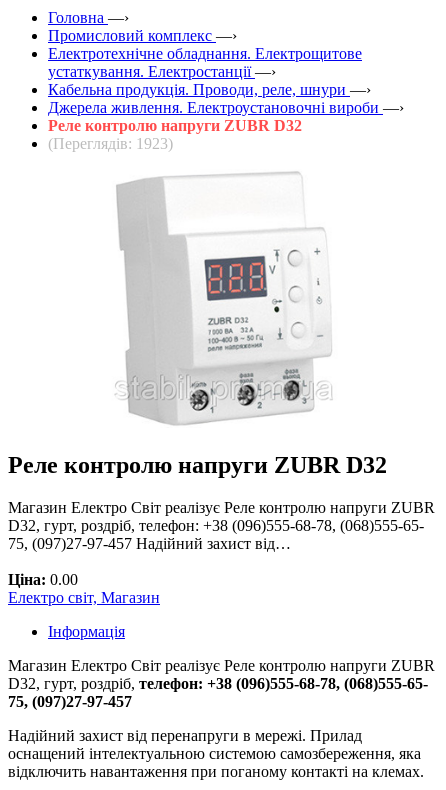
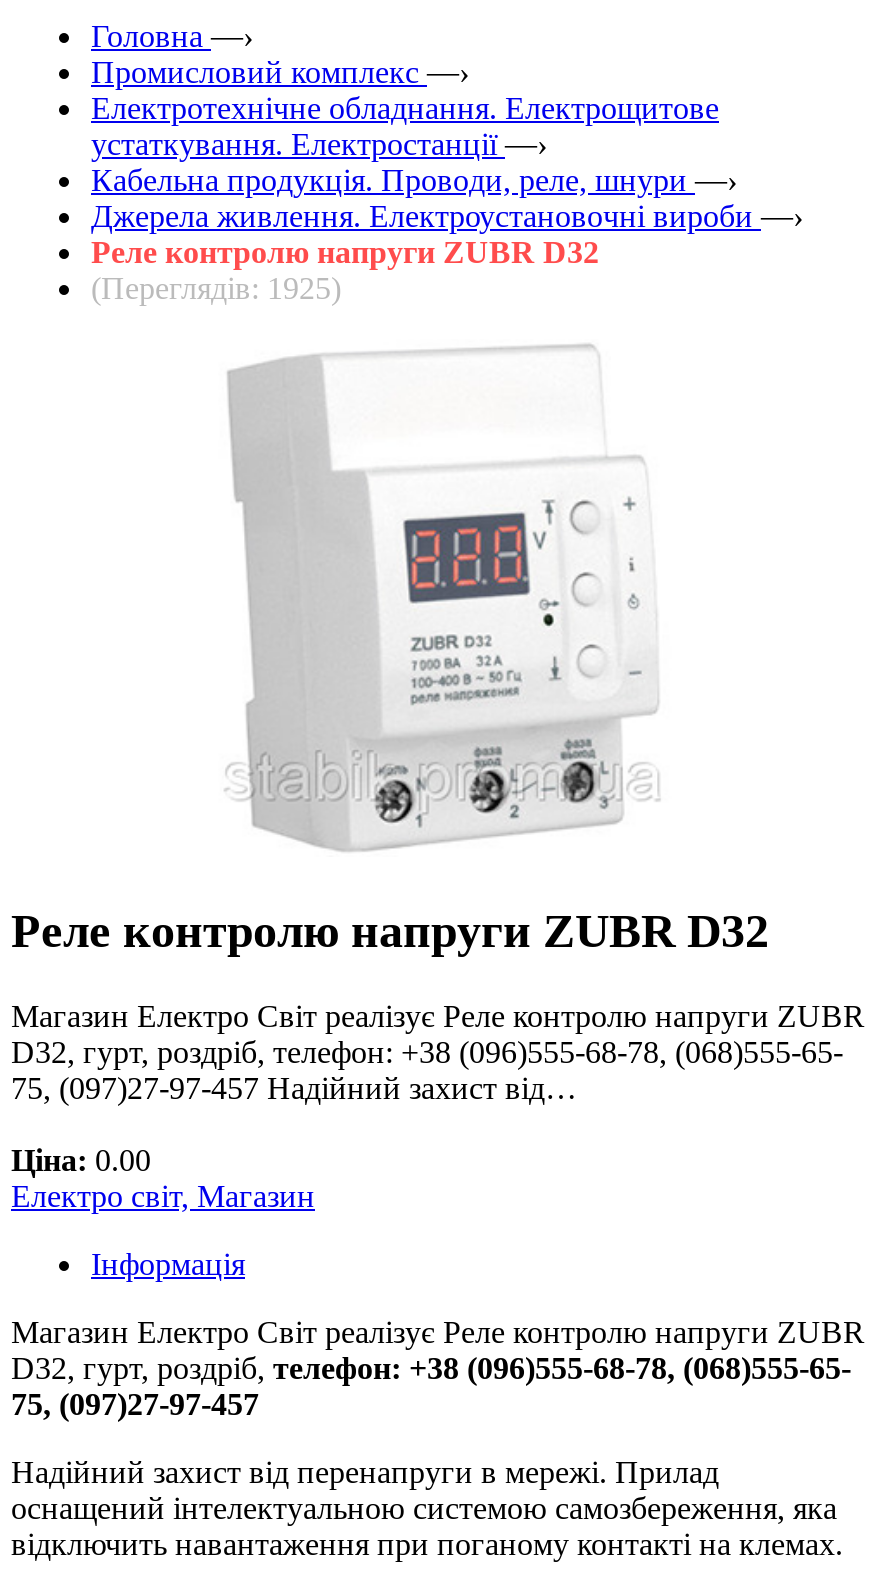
[48,134,173,151] (Переглядів: 1923) -> [91,270,341,304] (Переглядів: 1925)

